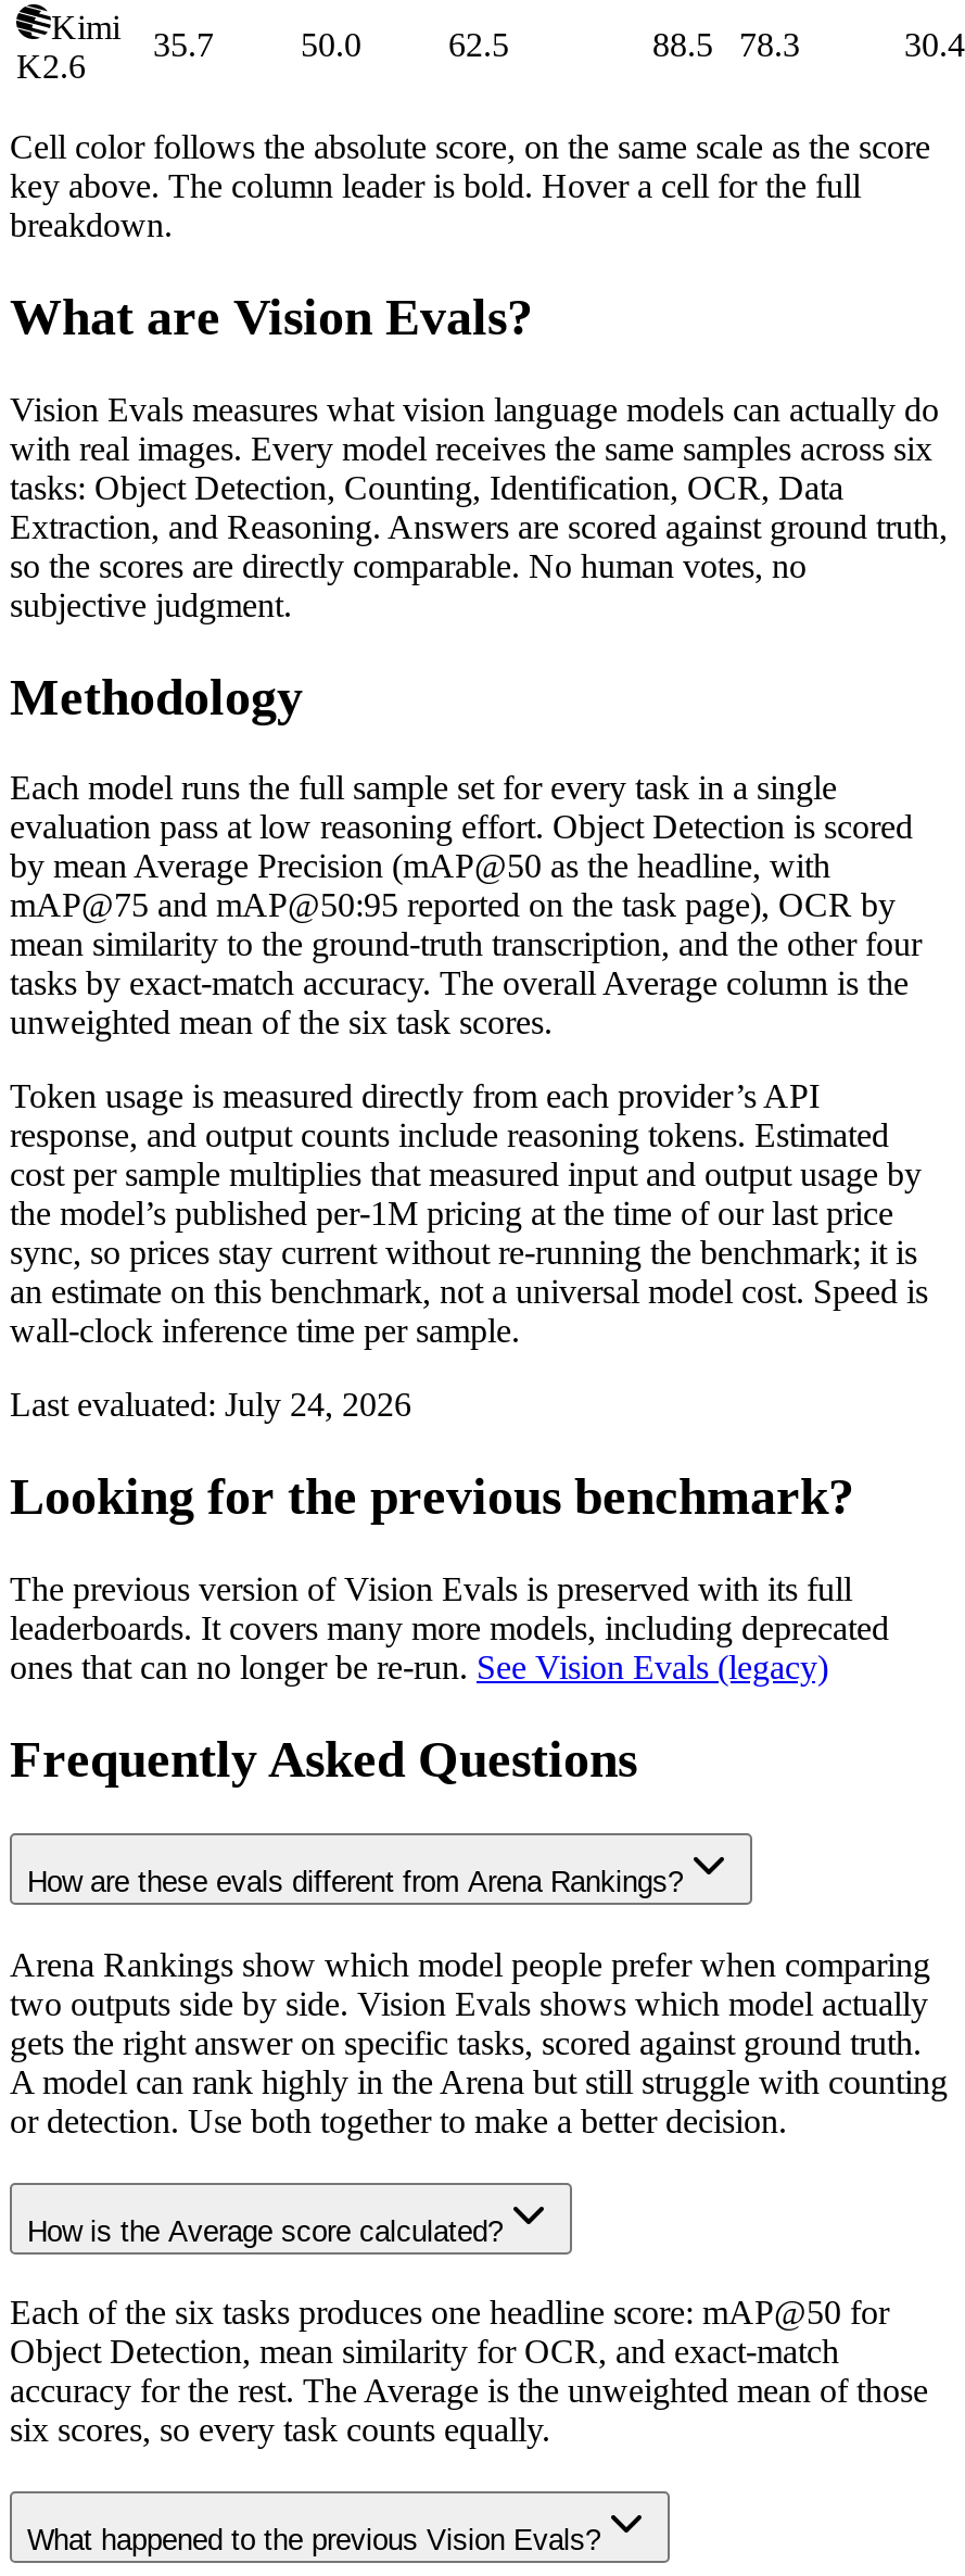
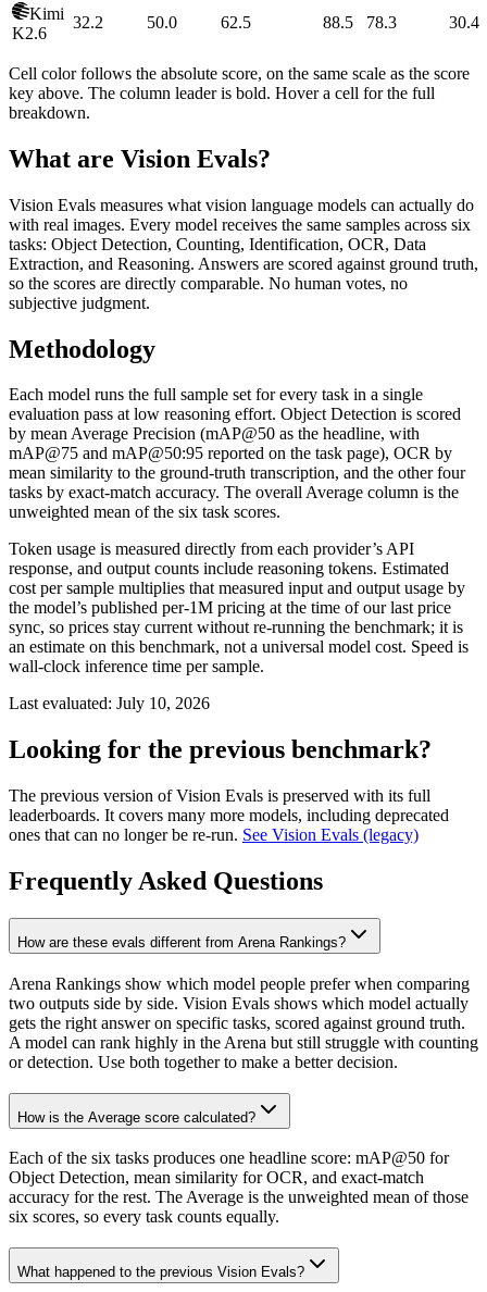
[51,8,214,63] Kimi 35.7 -> [29,4,103,31] Kimi 32.2
[10,1387,411,1424] Last evaluated: July 24, 2026 -> [9,694,210,713] Last evaluated: July 10, 2026

